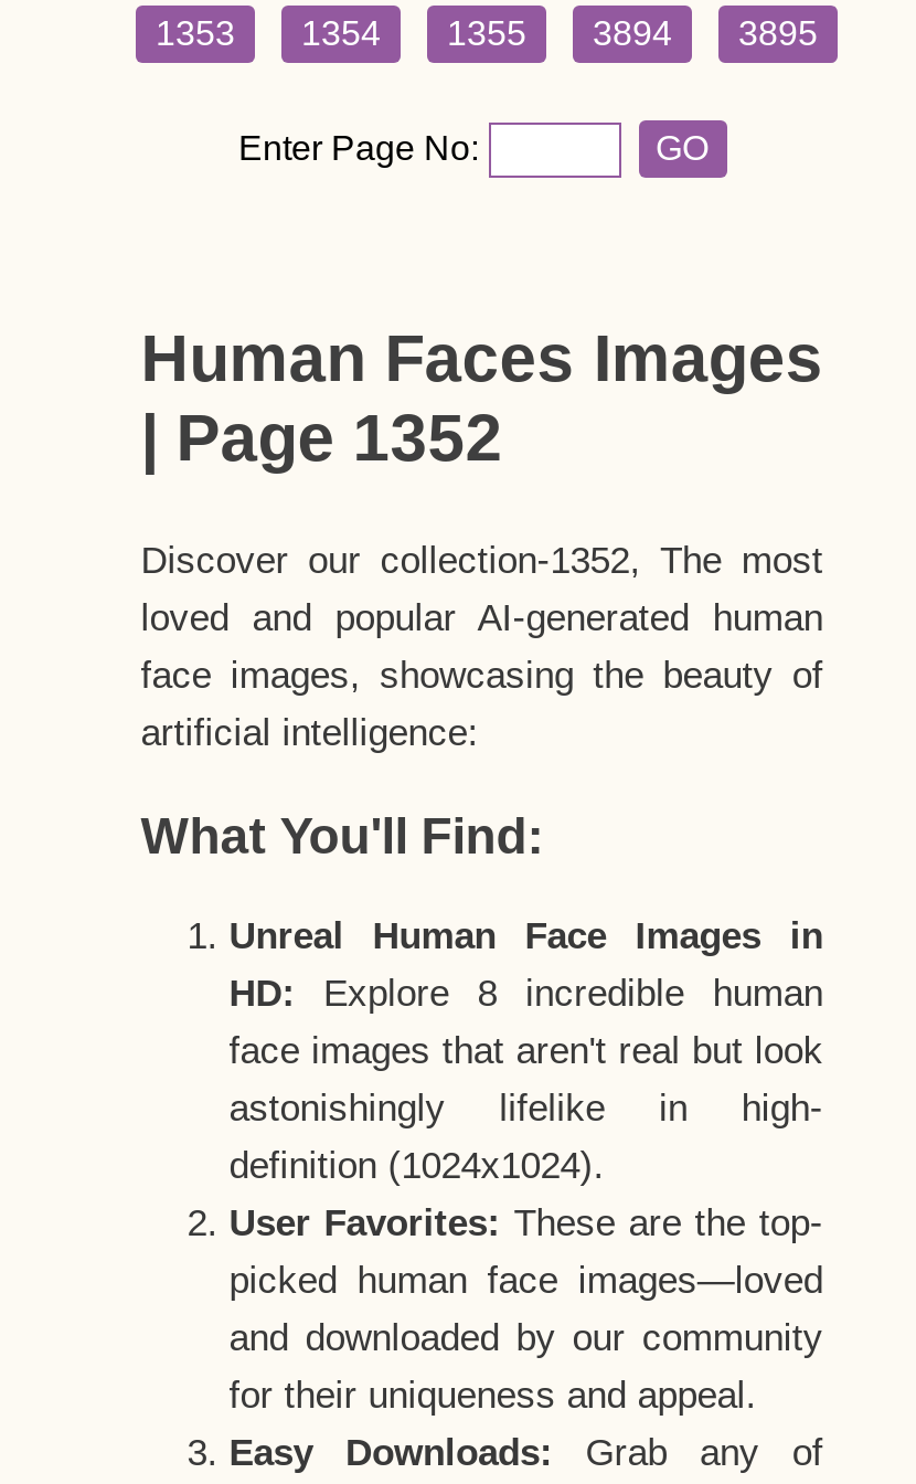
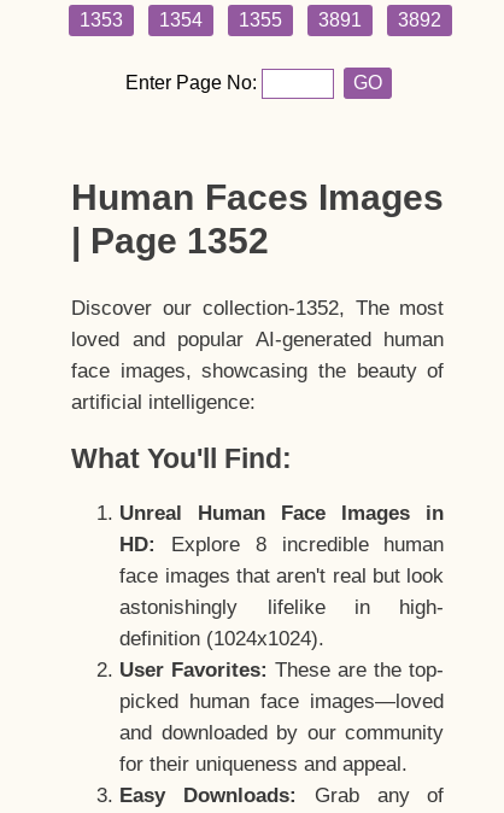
[593,15,672,52] 3894 -> [318,10,362,30] 3891
[738,15,818,52] 3895 -> [398,10,441,30] 3892

